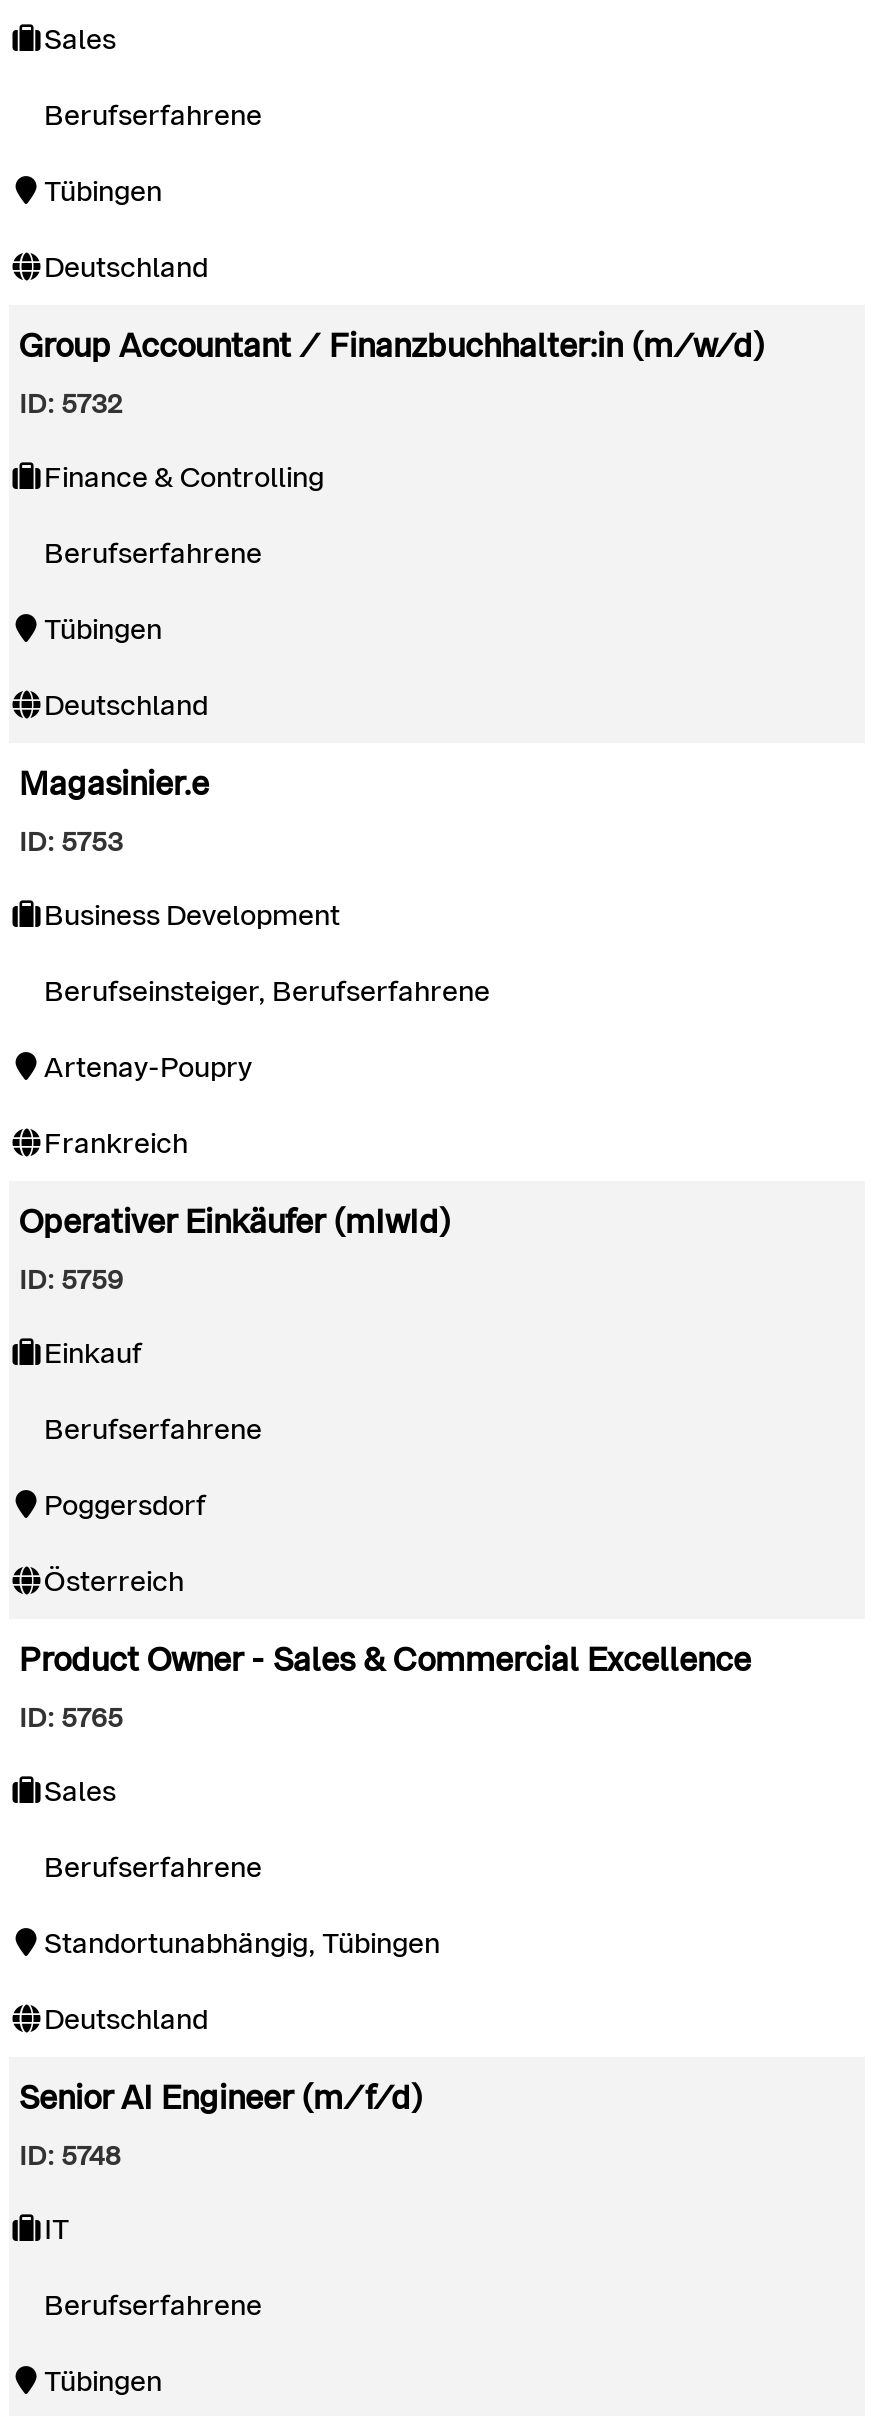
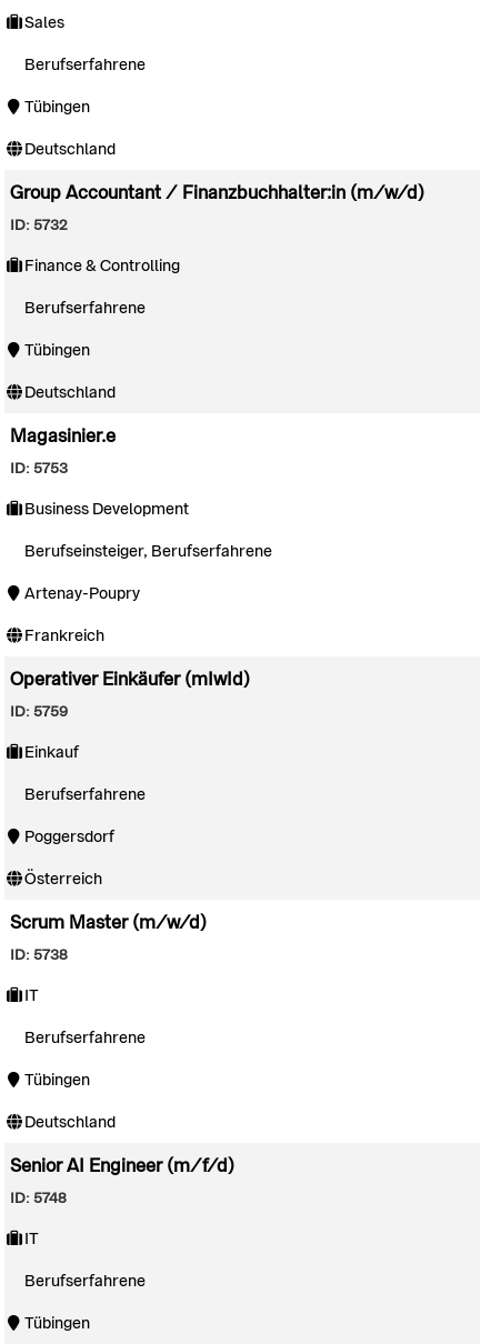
[19,1639,751,1681] Product Owner - Sales & Commercial Excellence -> [10,911,207,934] Scrum Master (m/w/d)
[19,1701,123,1735] ID: 5765 -> [10,945,68,964] ID: 5738
[44,1773,116,1809] Sales -> [24,985,38,1005] IT
[44,1925,440,1961] Standortunabhängig, Tübingen -> [24,1070,89,1090] Tübingen

